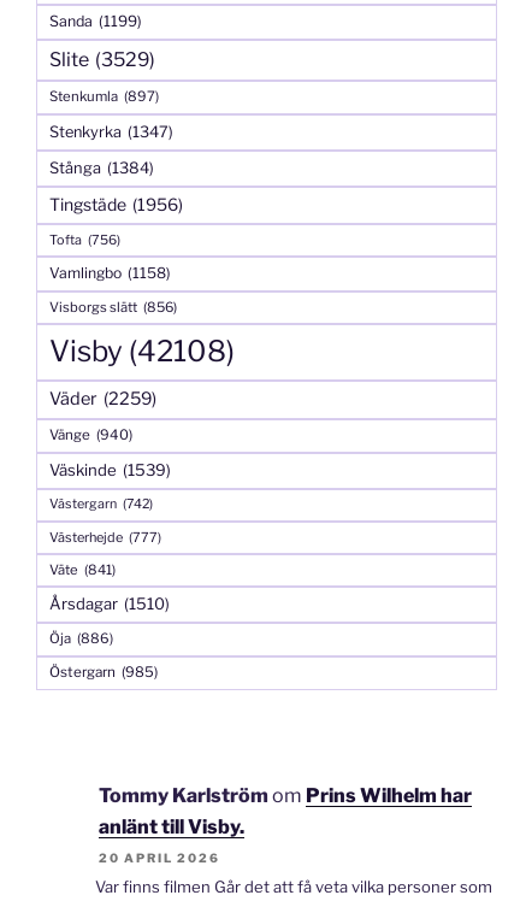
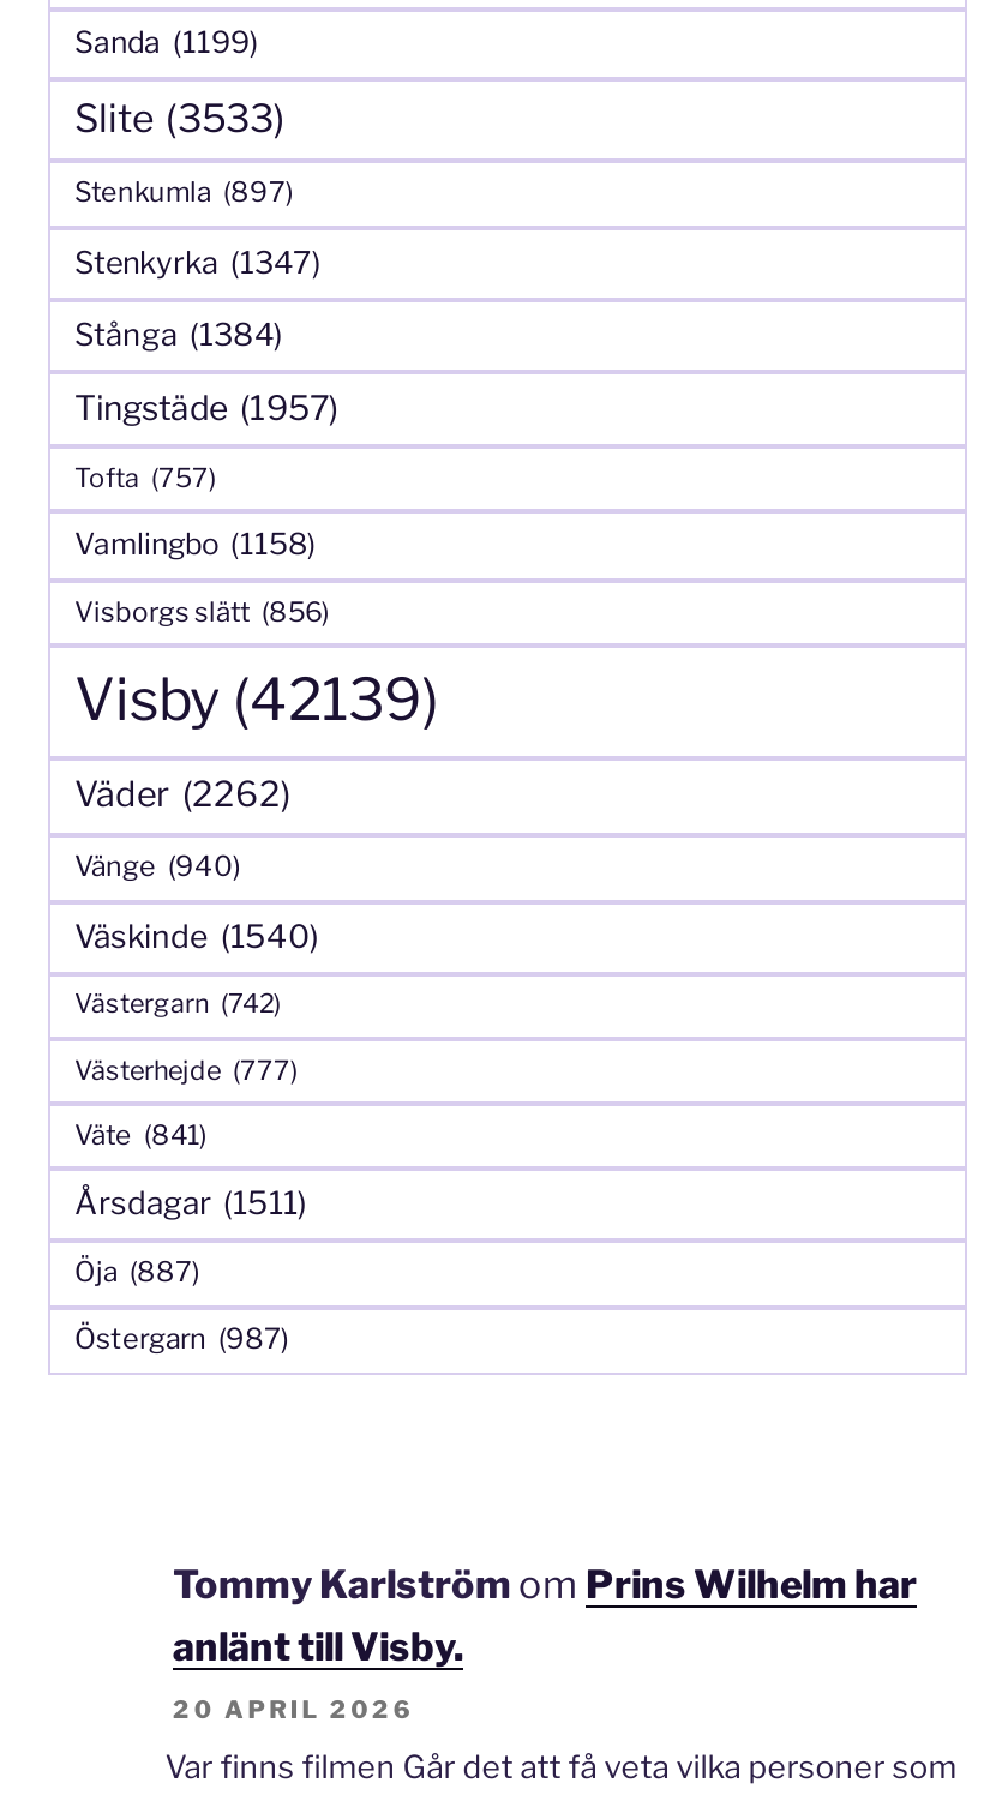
[49,48,155,71] Slite (3529) -> [74,95,286,141] Slite (3533)
[49,194,183,214] Tingstäde (1956) -> [74,386,338,426] Tingstäde (1957)
[49,231,120,248] Tofta (756) -> [74,460,216,494] Tofta (757)
[49,333,235,368] Visby (42108) -> [74,664,439,734] Visby (42139)
[49,388,156,409] Väder (2259) -> [74,772,290,815] Väder (2262)
[49,460,171,479] Väskinde (1539) -> [74,916,319,954] Väskinde (1540)
[49,593,170,613] Årsdagar (1510) -> [74,1182,307,1221] Årsdagar (1511)
[49,630,113,646] Öja (886) -> [74,1254,199,1288] Öja (887)
[49,663,158,680] Östergarn (985) -> [74,1322,288,1355] Östergarn (987)

